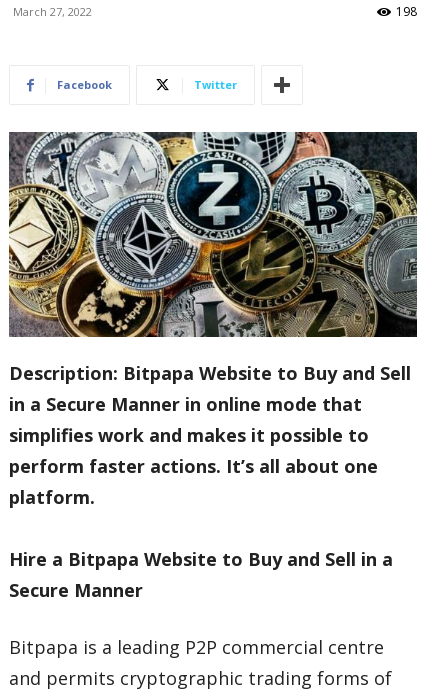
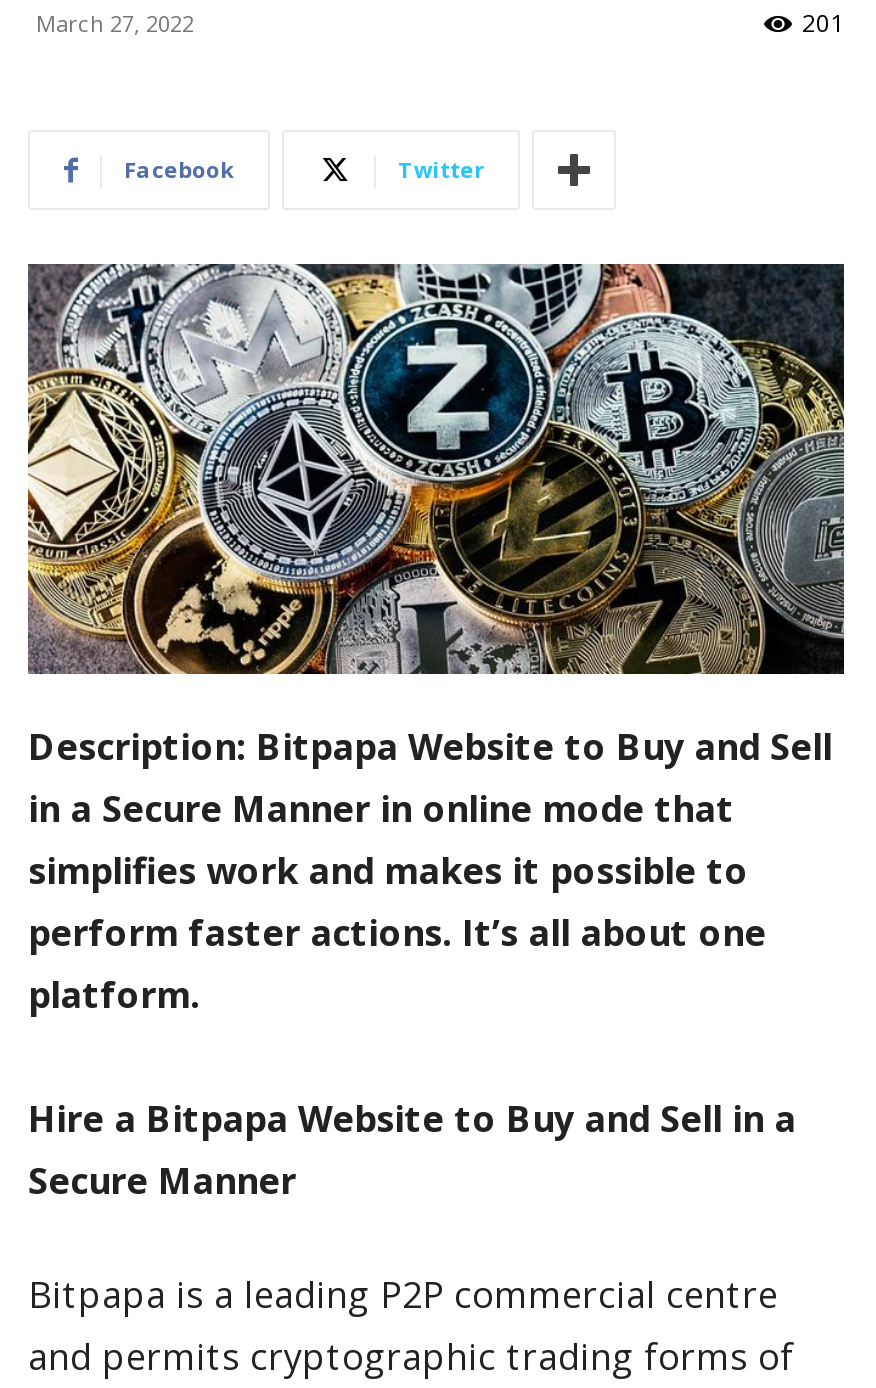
[396,3,417,20] 198 -> [802,6,844,40] 201

